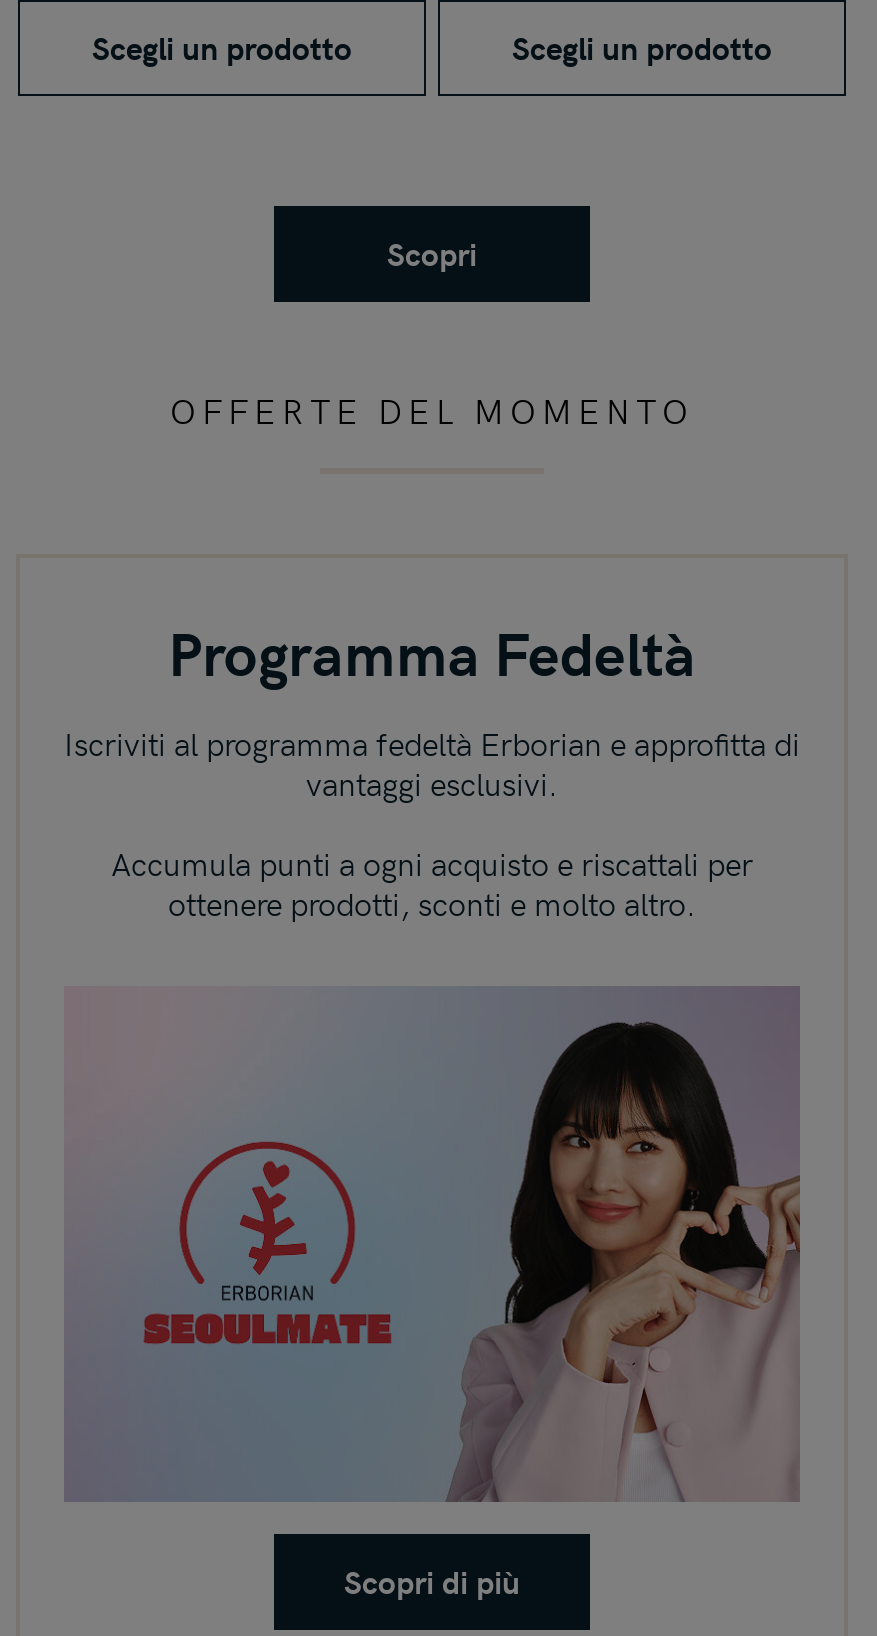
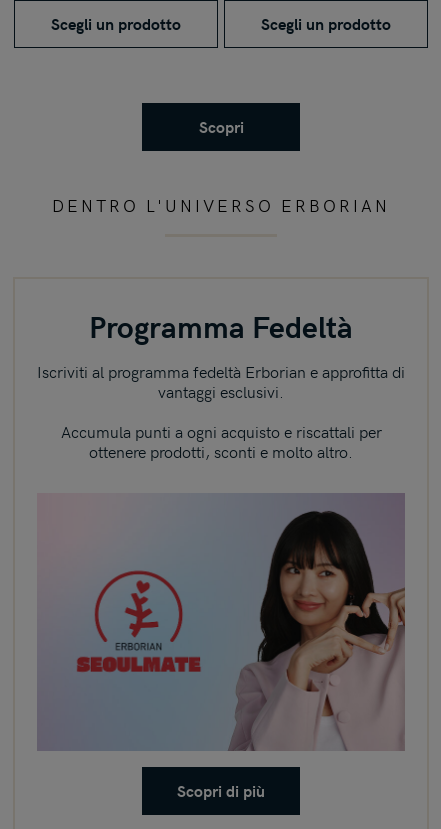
[170,386,694,434] OFFERTE DEL MOMENTO -> [52,193,390,217] DENTRO L'UNIVERSO ERBORIAN

